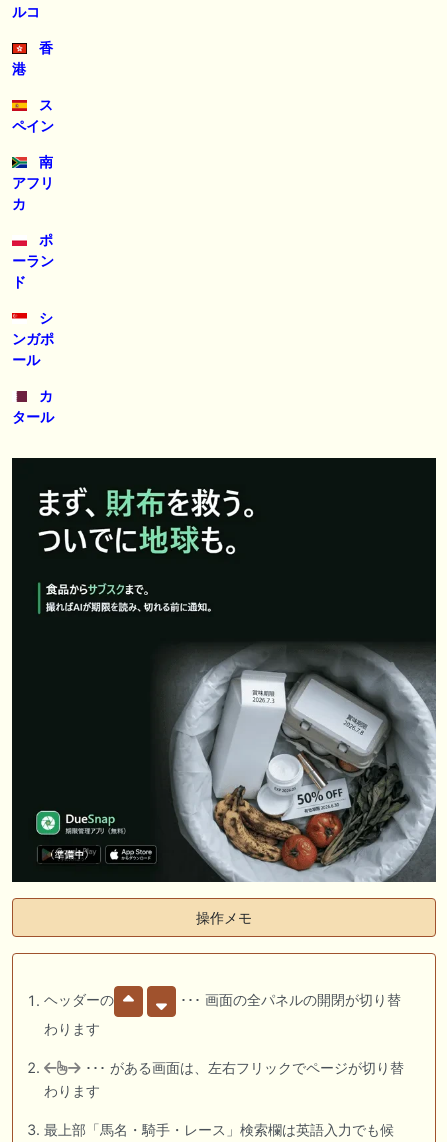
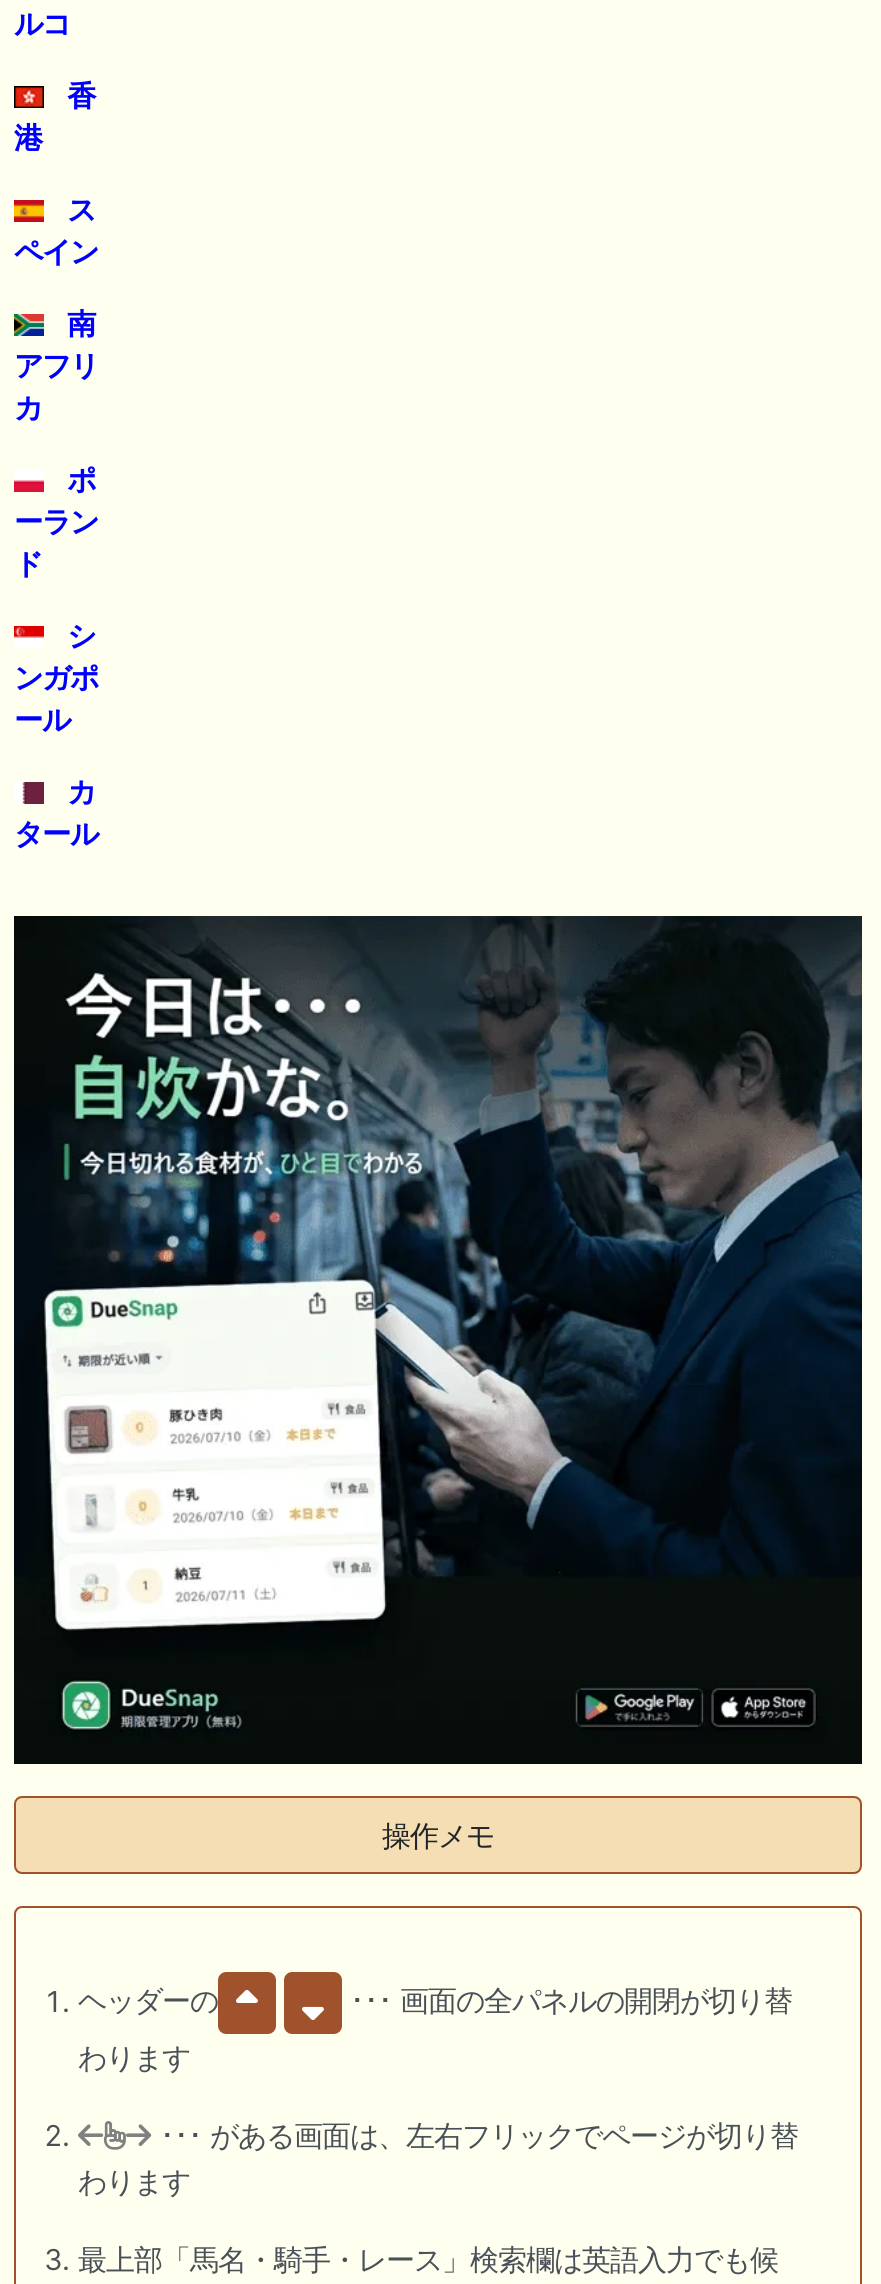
[27,460,437,883] [image] -> [42,918,864,1766] [image]

